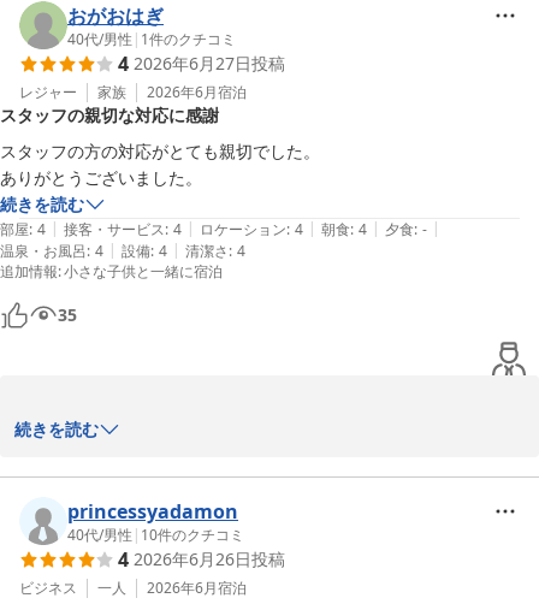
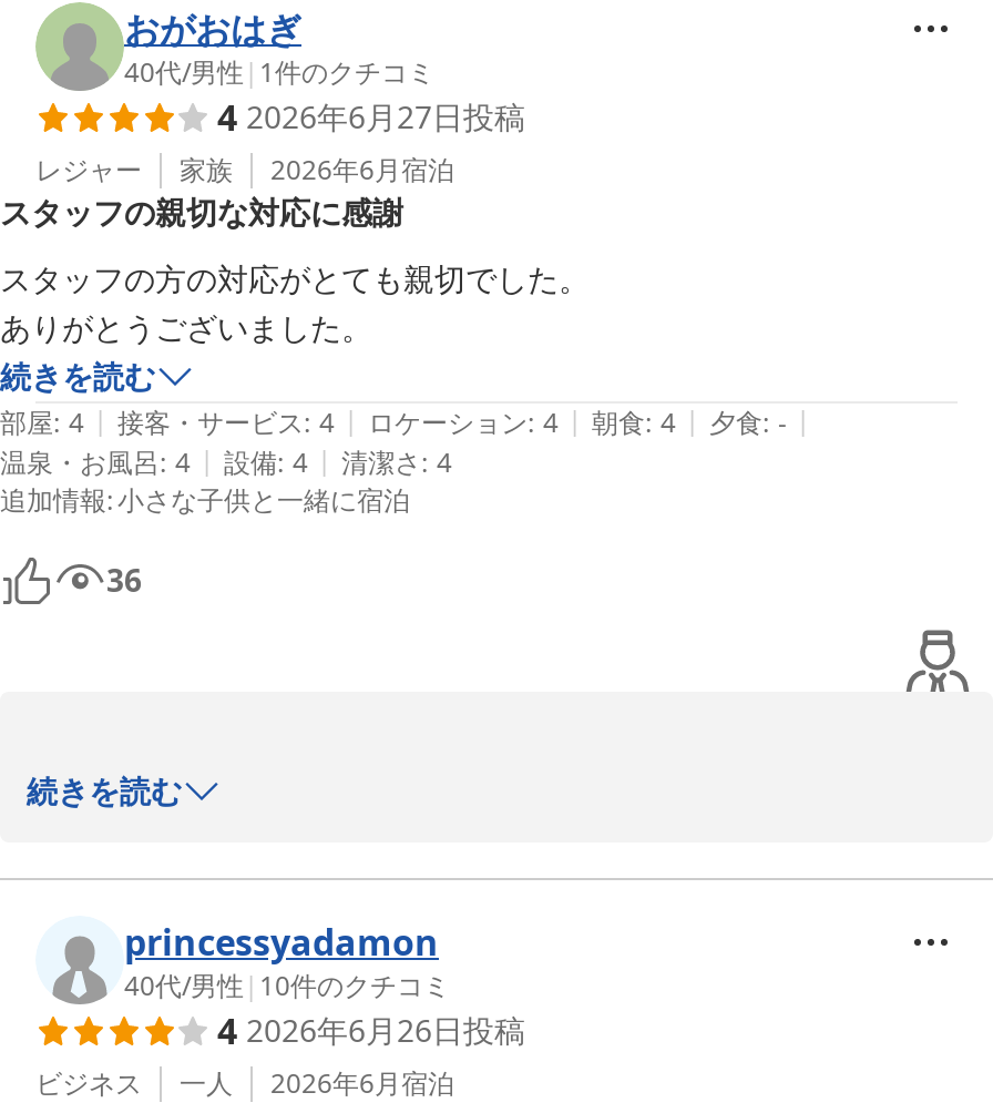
[58,303,77,326] 35 -> [106,559,142,601] 36

